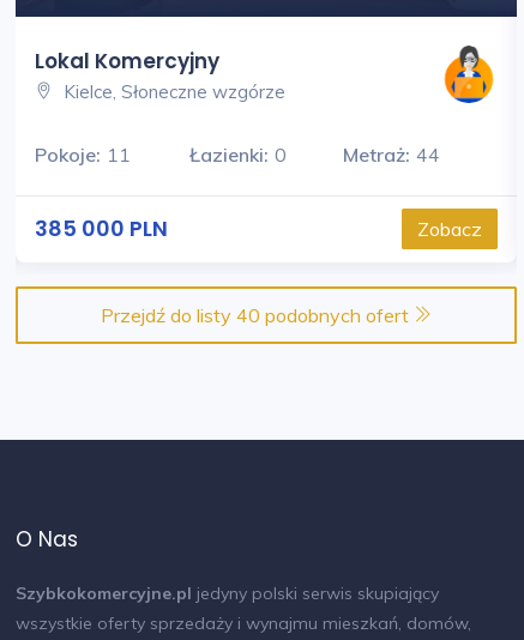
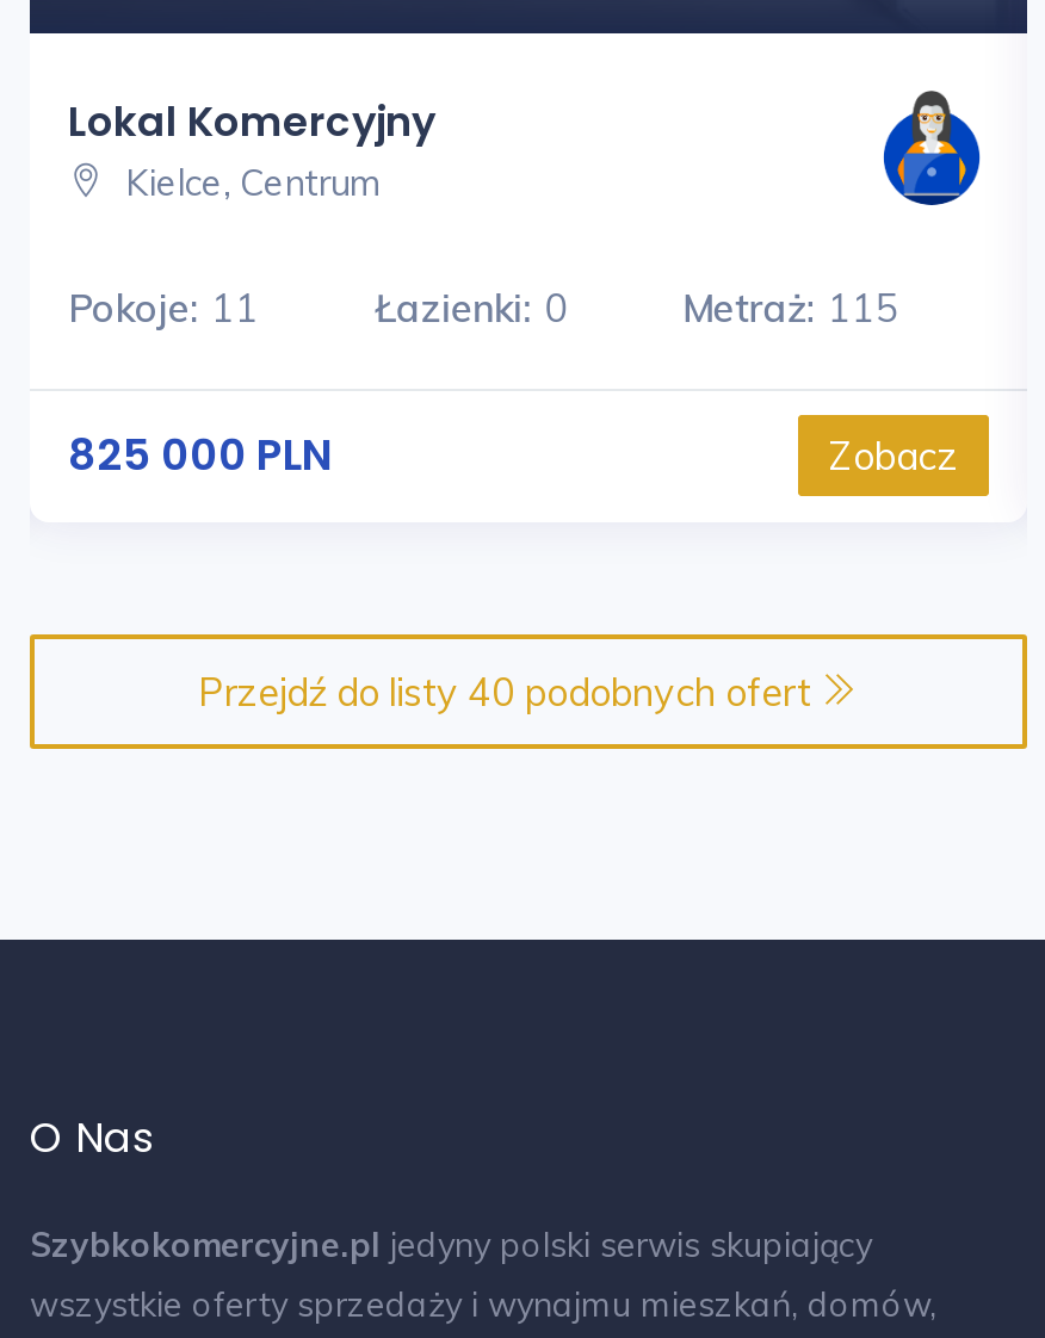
[343,54,494,166] [image] | Metraż: 44 -> [682,105,982,331] [image] | Metraż: 115
[59,80,285,103] Kielce, Słoneczne wzgórze -> [116,159,381,205] Kielce, Centrum
[35,214,168,244] 385 000 PLN -> [68,425,333,485] 825 000 PLN

